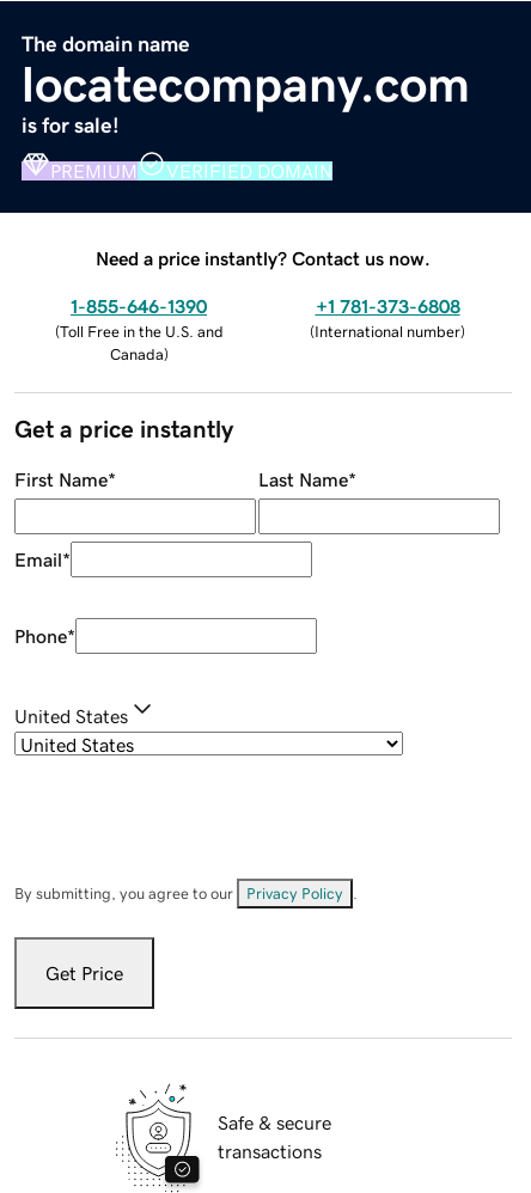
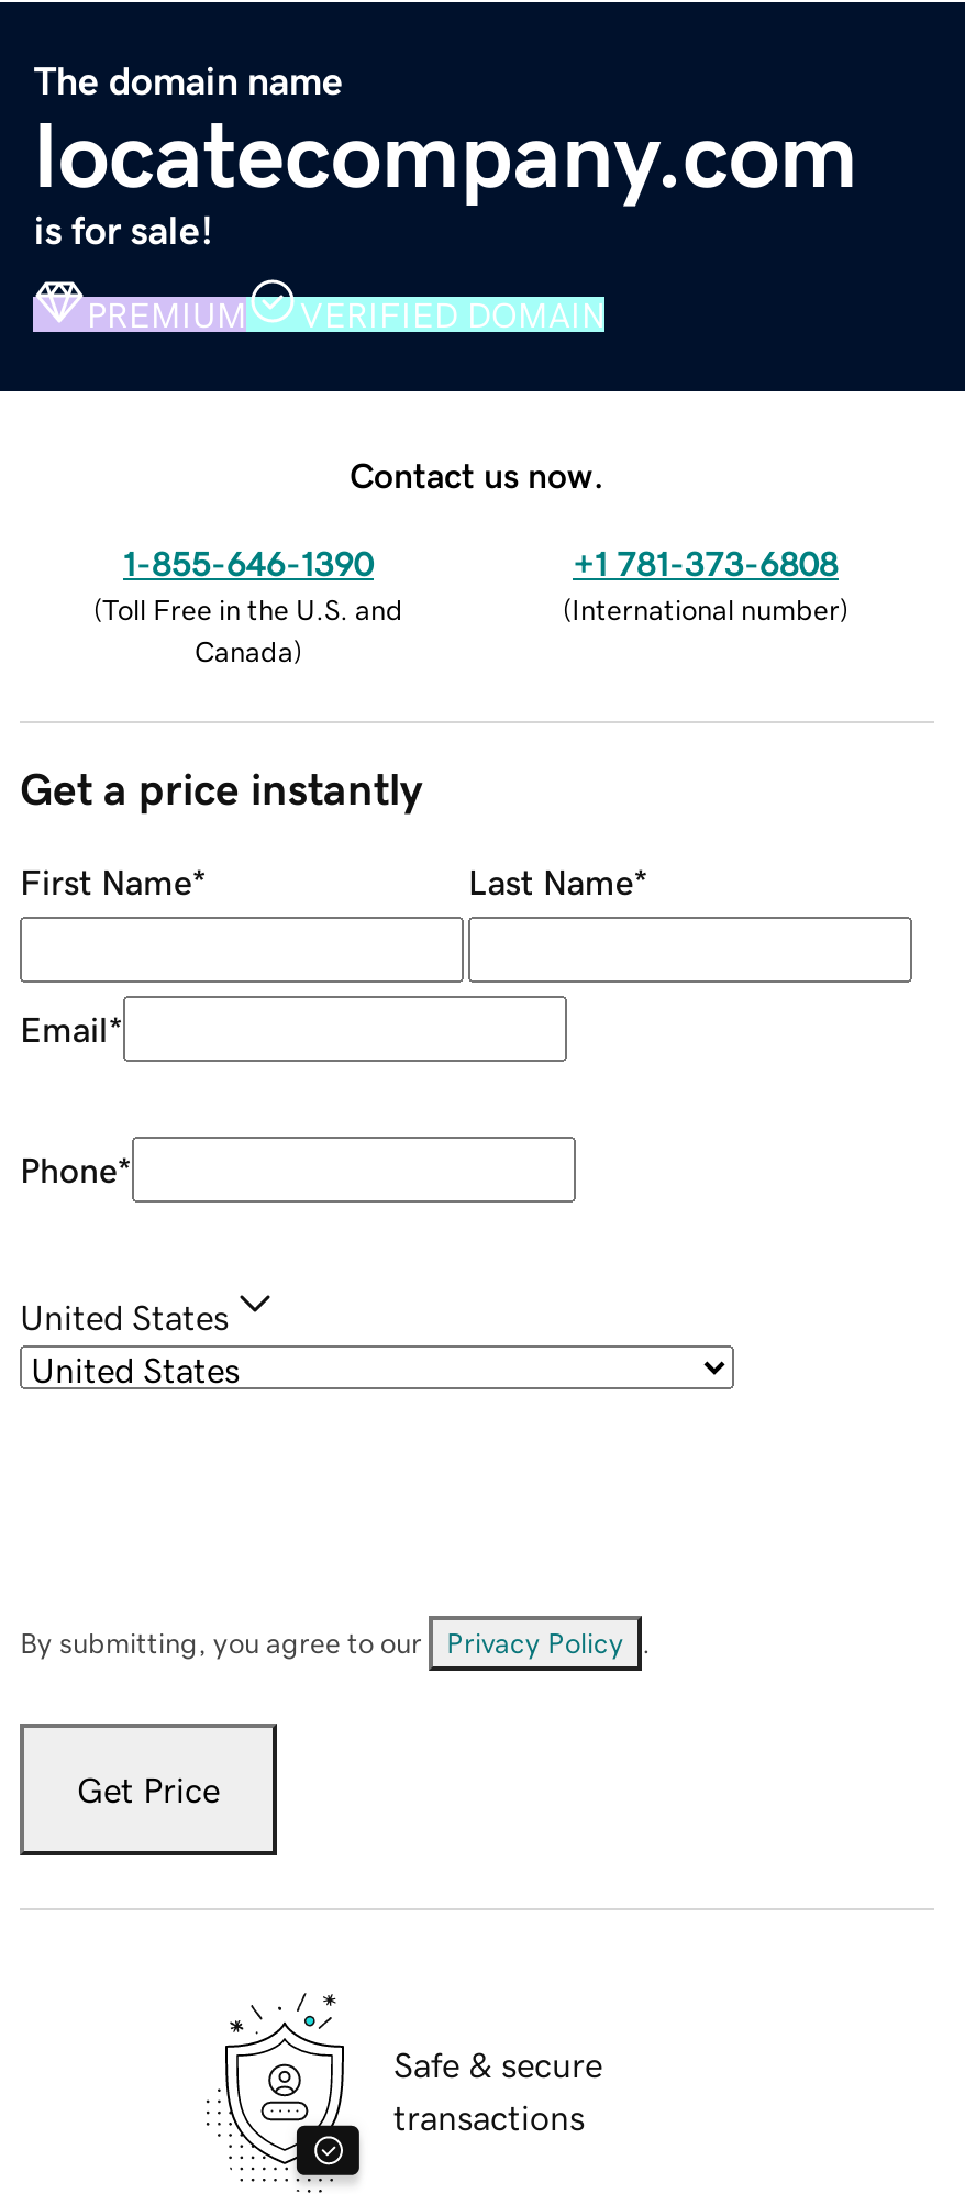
[96,248,431,267] Need a price instantly? Contact us now. -> [350,456,604,492] Contact us now.

